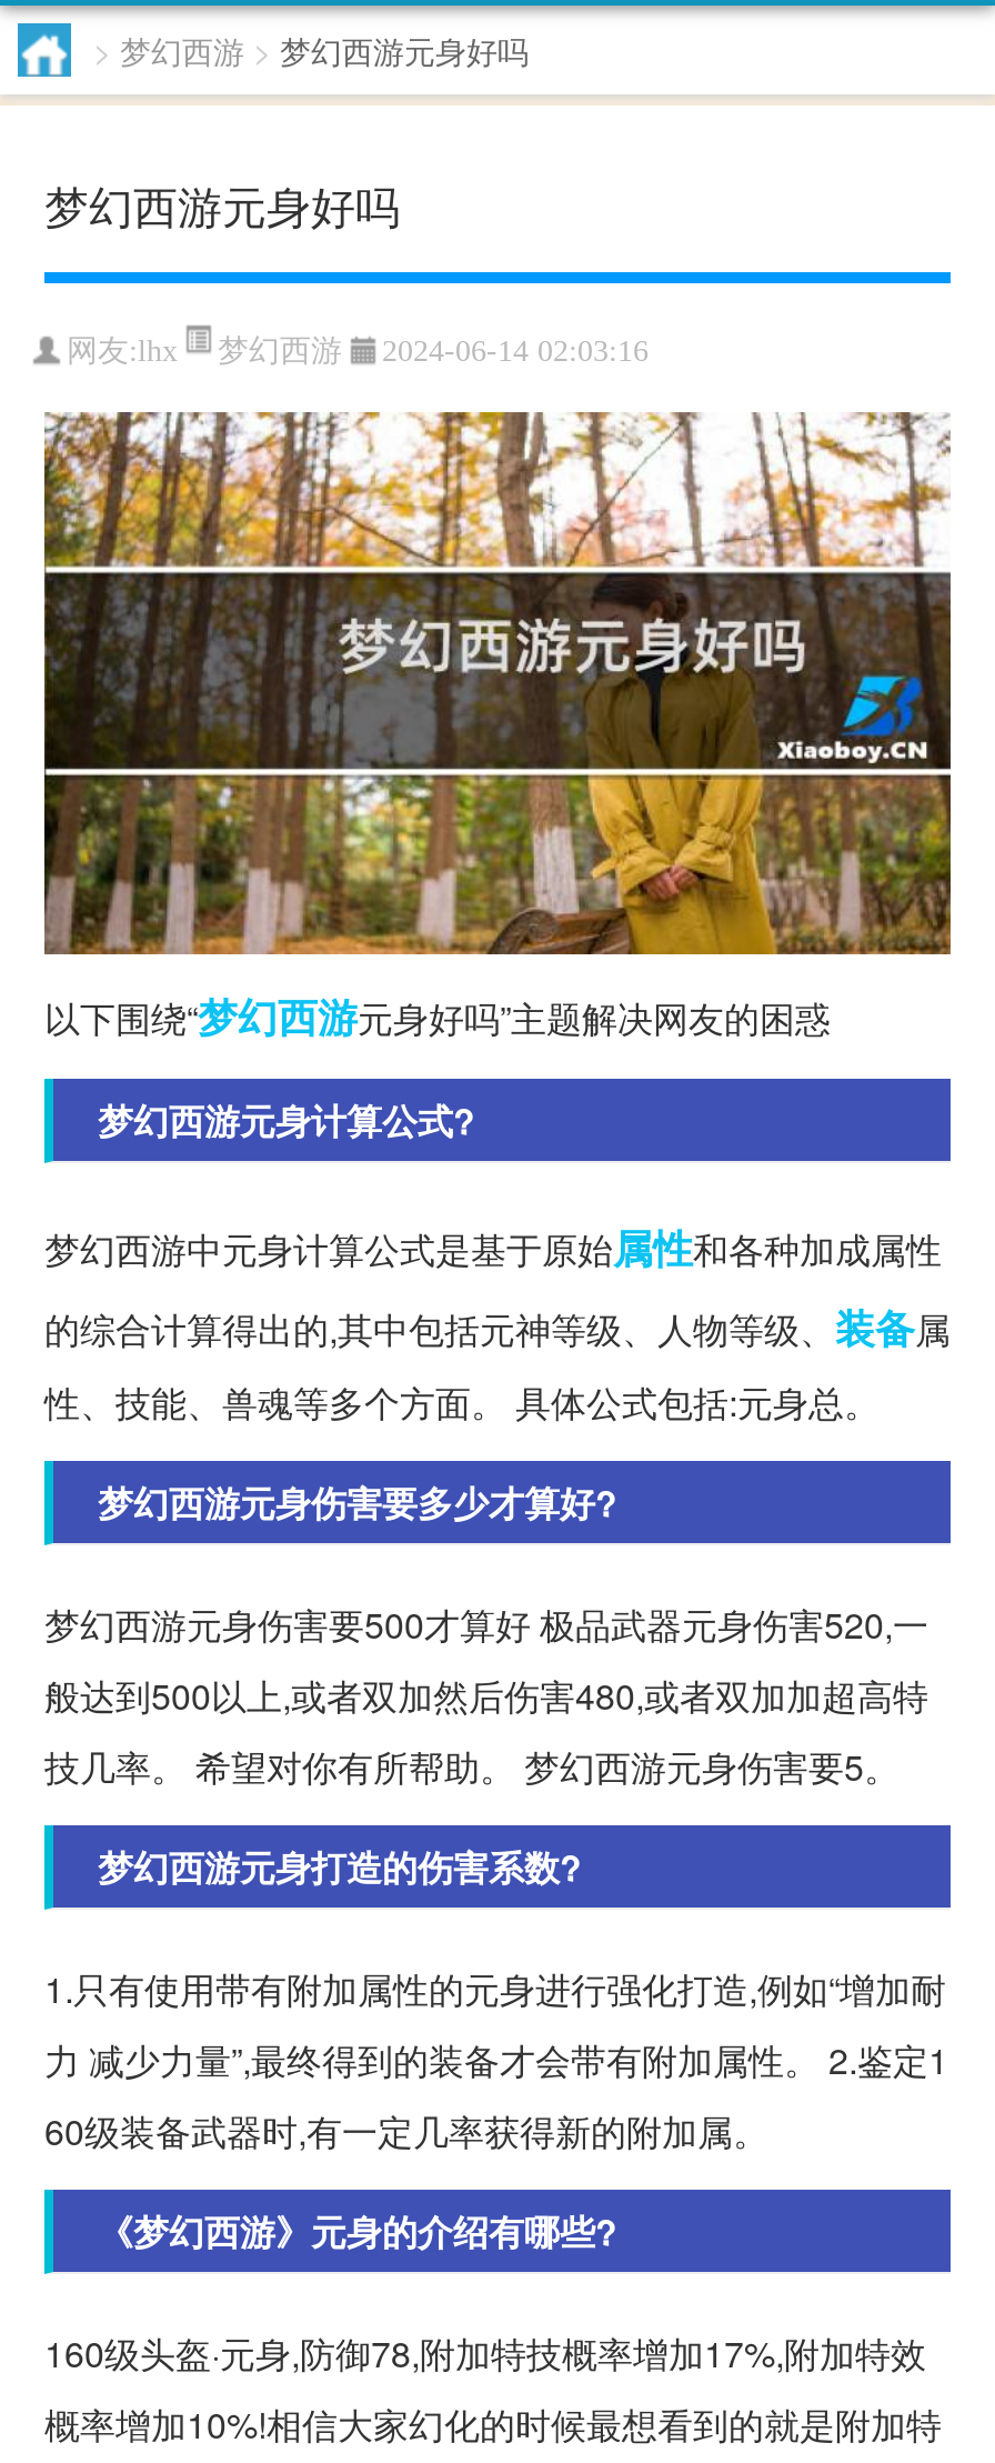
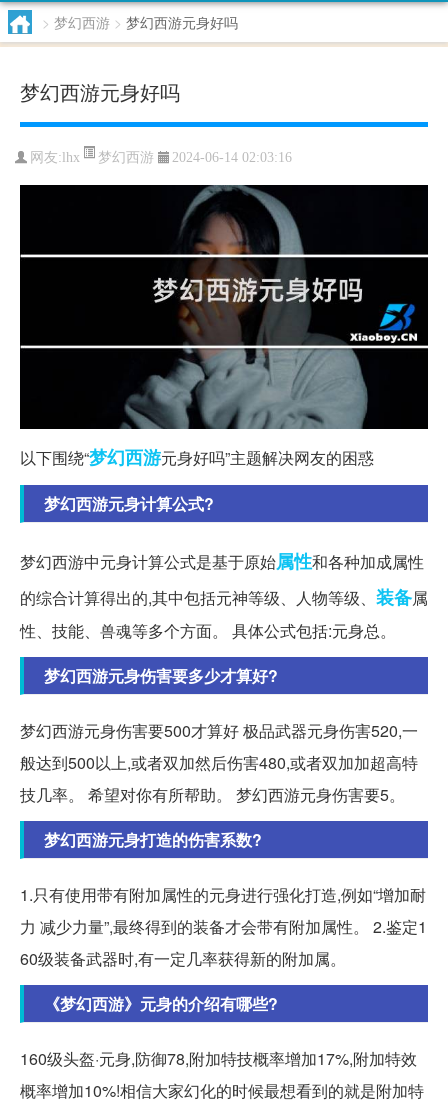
[42,410,953,957] [image] -> [19,184,429,430] [image]

